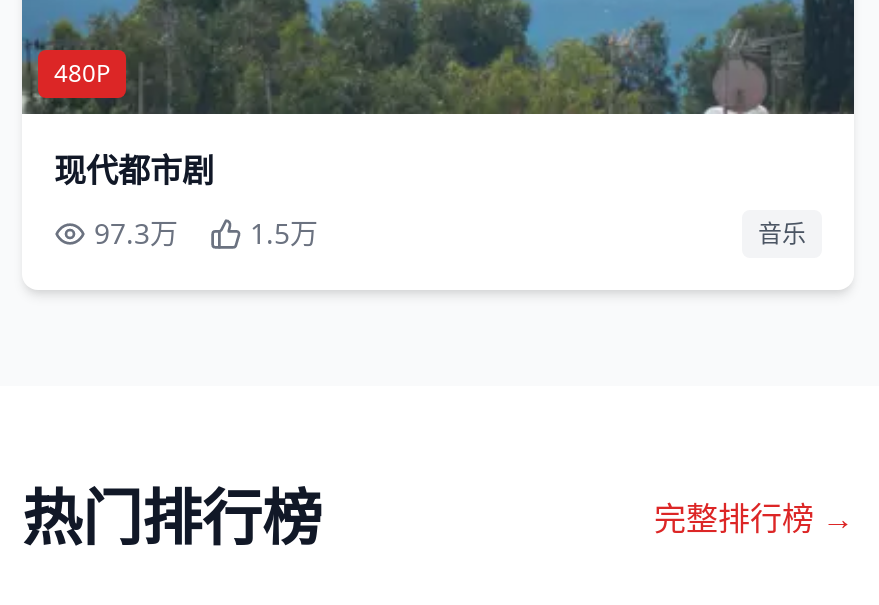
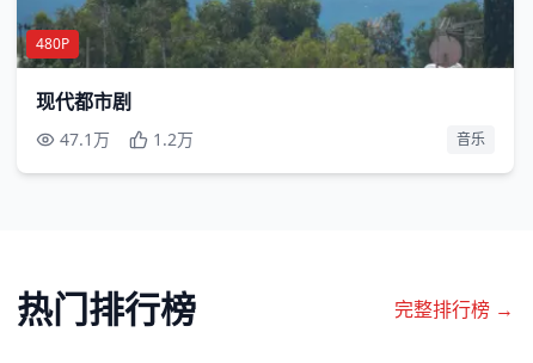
[94,214,178,252] 97.3万 -> [60,128,110,150] 47.1万
[250,214,318,252] 1.5万 -> [153,128,194,150] 1.2万

